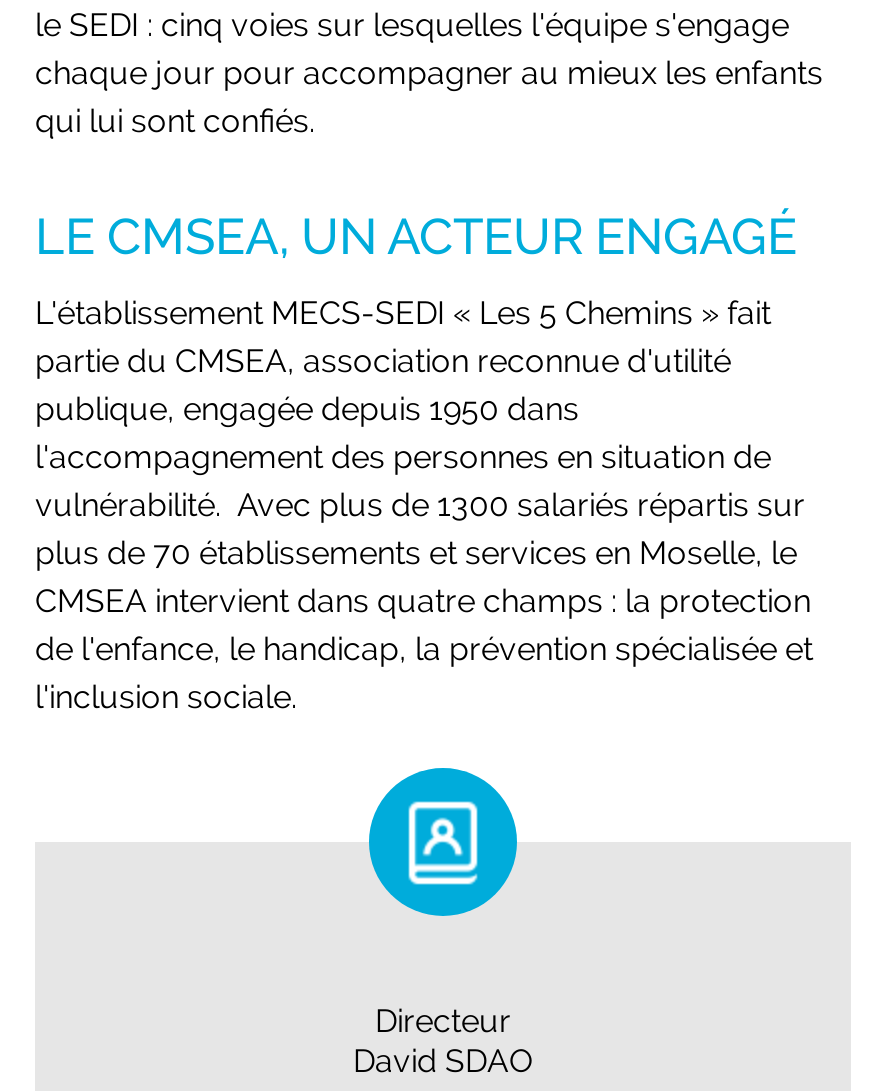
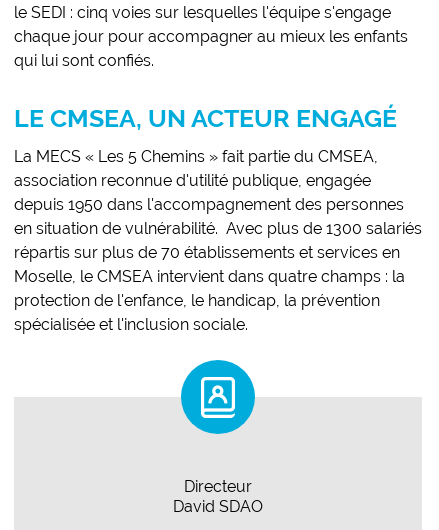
[35,294,813,716] L'établissement MECS-SEDI « Les 5 Chemins » fait | partie du CMSEA, association reconnue d'utilité | publique, engagée depuis 1950 dans | l'accompagnement des personnes en situation de | vulnérabilité. Avec plus de 1300 salariés répartis sur | plus de 70 établissements et services en Moselle, le | CMSEA intervient dans quatre champs : la protection | de l'enfance, le handicap, la prévention spécialisée et | l'inclusion sociale. -> [14,147,422,334] La MECS « Les 5 Chemins » fait partie du CMSEA, | association reconnue d'utilité publique, engagée | depuis 1950 dans l'accompagnement des personnes | en situation de vulnérabilité. Avec plus de 1300 salariés | répartis sur plus de 70 établissements et services en | Moselle, le CMSEA intervient dans quatre champs : la | protection de l'enfance, le handicap, la prévention | spécialisée et l'inclusion sociale.

